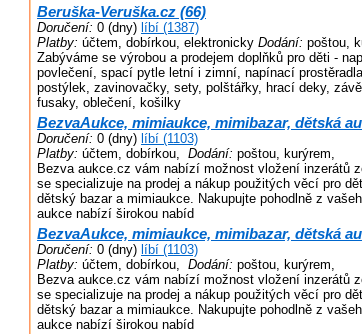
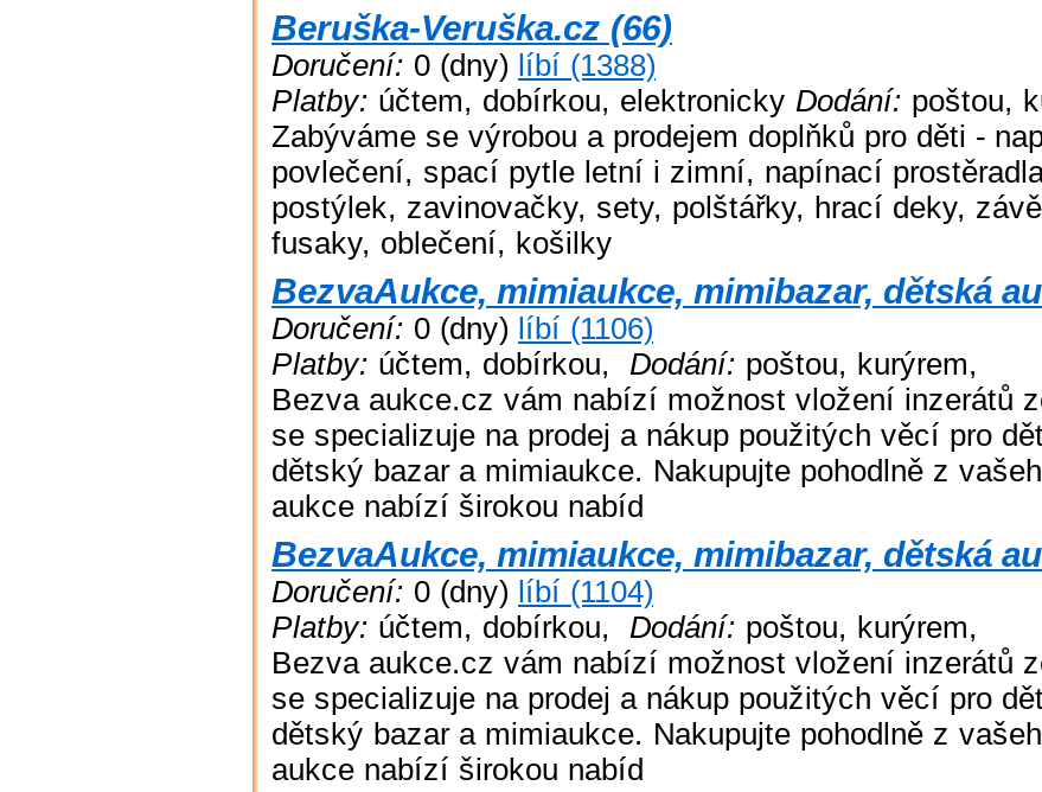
[37,20,199,35] Doručení: 0 (dny) líbí (1387) -> [271,47,656,83] Doručení: 0 (dny) líbí (1388)
[37,131,198,146] Doručení: 0 (dny) líbí (1103) -> [271,311,653,346] Doručení: 0 (dny) líbí (1106)
[37,242,198,257] Doručení: 0 (dny) líbí (1103) -> [271,574,653,609] Doručení: 0 (dny) líbí (1104)

